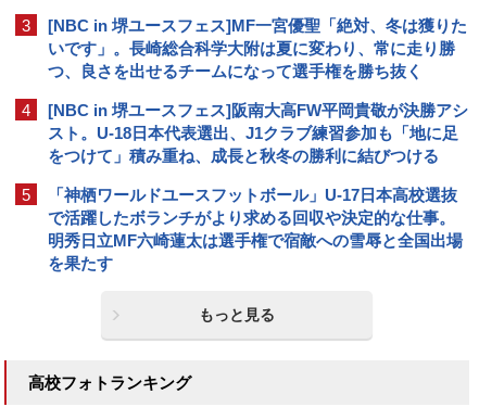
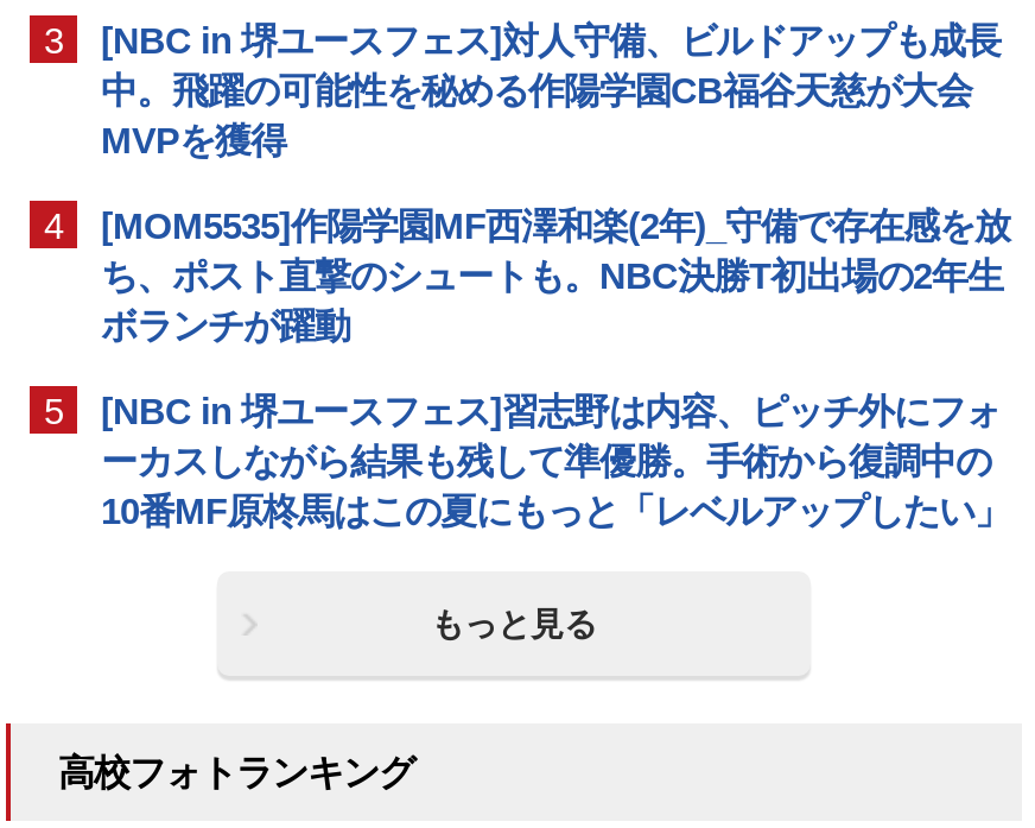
[48,16,467,80] [NBC in 堺ユースフェス]MF一宮優聖「絶対、冬は獲りた | いです」。長崎総合科学大附は夏に変わり、常に走り勝 | つ、良さを出せるチームになって選手権を勝ち抜く -> [101,20,1001,160] [NBC in 堺ユースフェス]対人守備、ビルドアップも成長 | 中。飛躍の可能性を秘める作陽学園CB福谷天慈が大会 | MVPを獲得
[48,101,468,165] [NBC in 堺ユースフェス]阪南大高FW平岡貴敬が決勝アシ | スト。U-18日本代表選出、J1クラブ練習参加も「地に足 | をつけて」積み重ね、成長と秋冬の勝利に結びつける -> [101,206,1010,346] [MOM5535]作陽学園MF西澤和楽(2年)_守備で存在感を放 | ち、ポスト直撃のシュートも。NBC決勝T初出場の2年生 | ボランチが躍動
[48,186,463,272] 「神栖ワールドユースフットボール」U-17日本高校選抜 | で活躍したボランチがより求める回収や決定的な仕事。 | 明秀日立MF六崎蓮太は選手権で宿敵への雪辱と全国出場 | を果たす -> [101,391,1010,531] [NBC in 堺ユースフェス]習志野は内容、ピッチ外にフォ | ーカスしながら結果も残して準優勝。手術から復調中の | 10番MF原柊馬はこの夏にもっと「レベルアップしたい」

